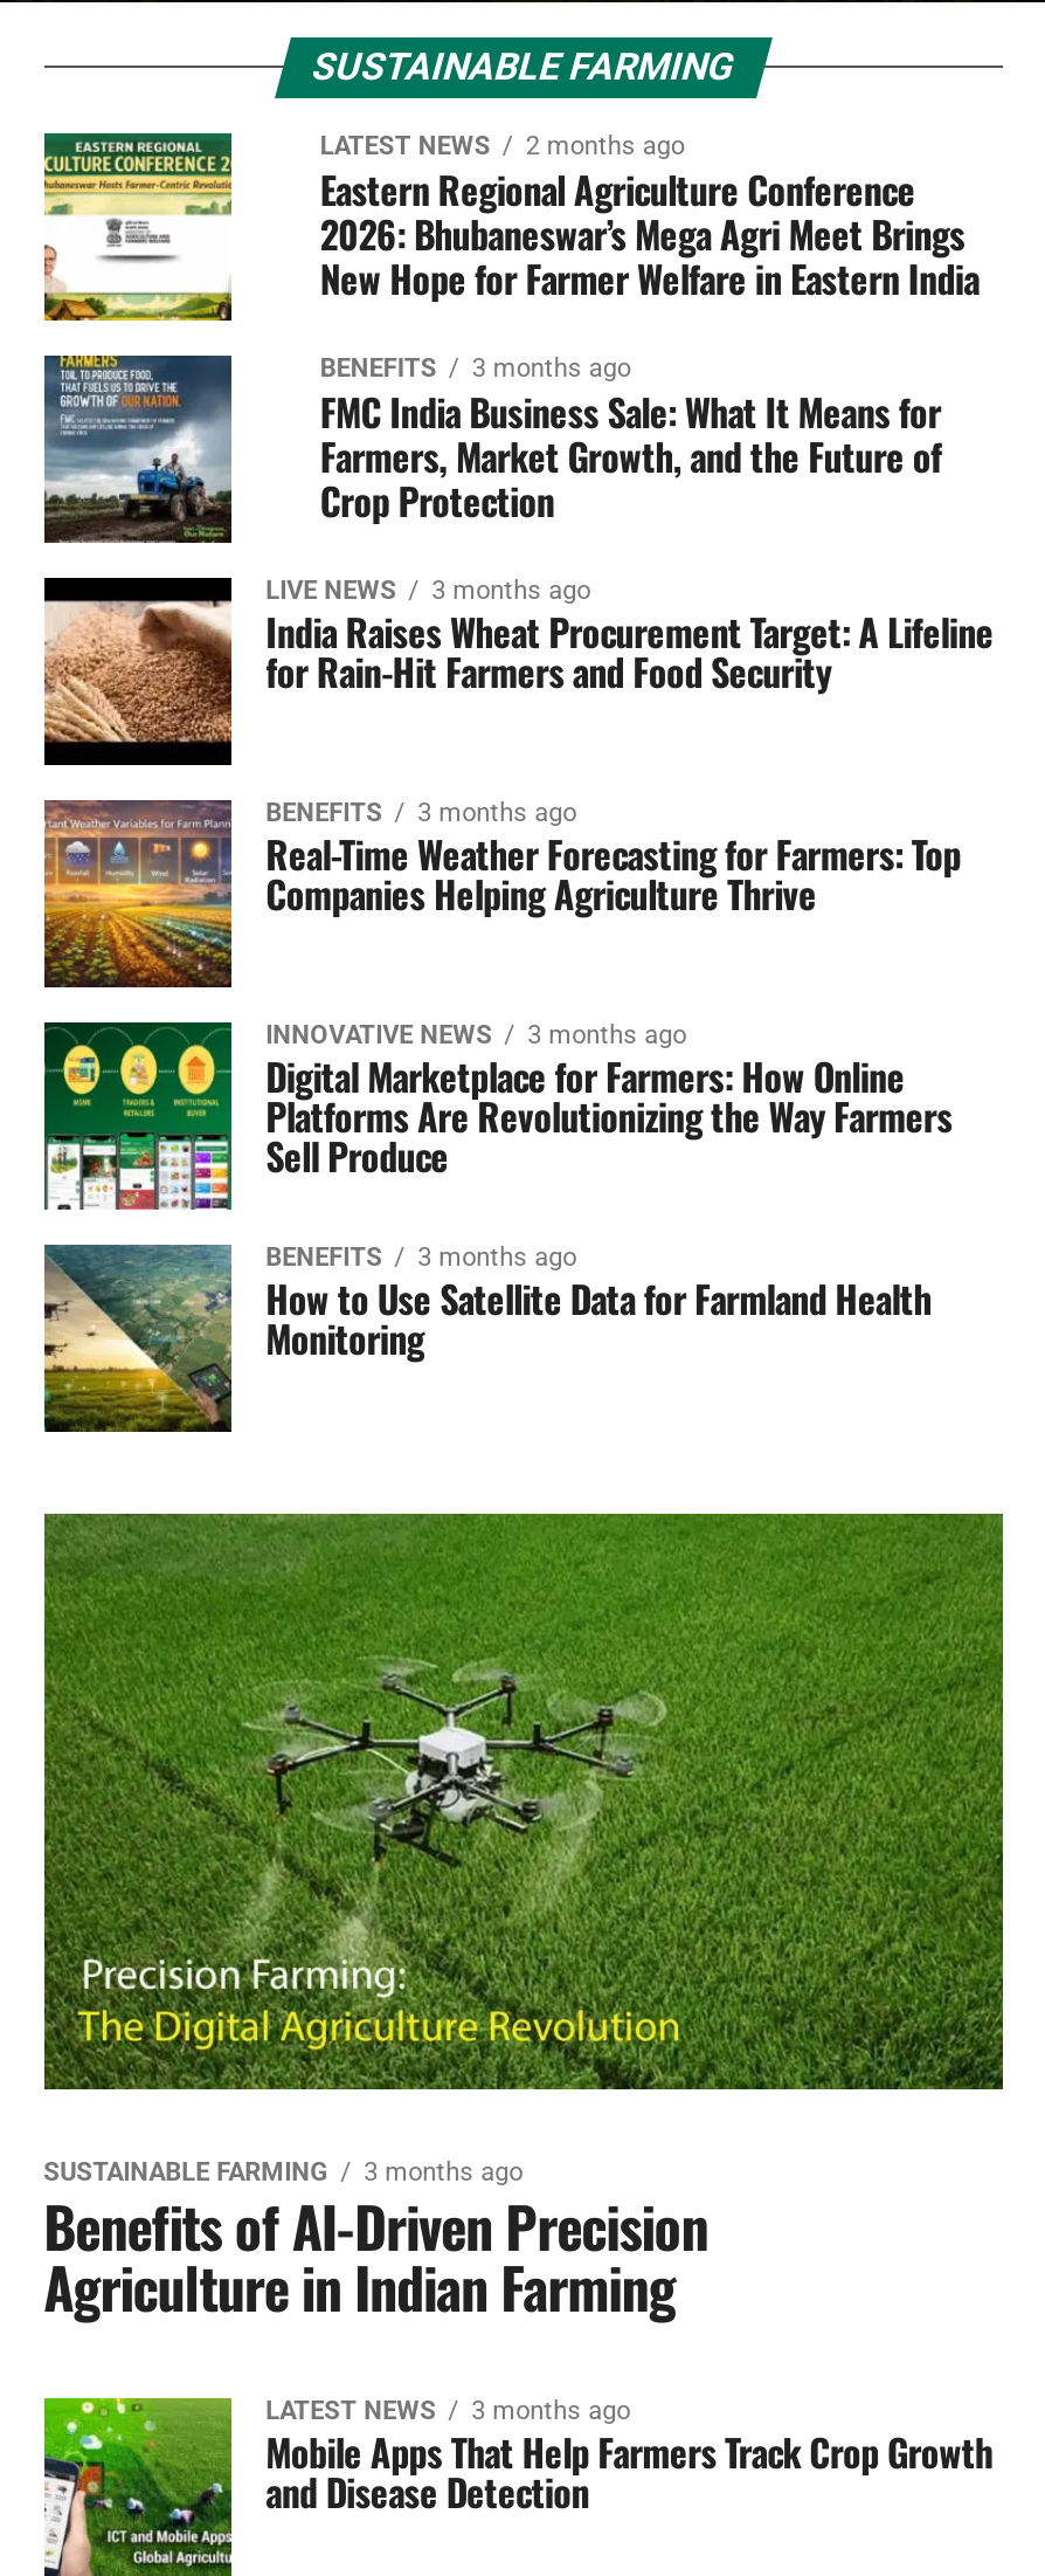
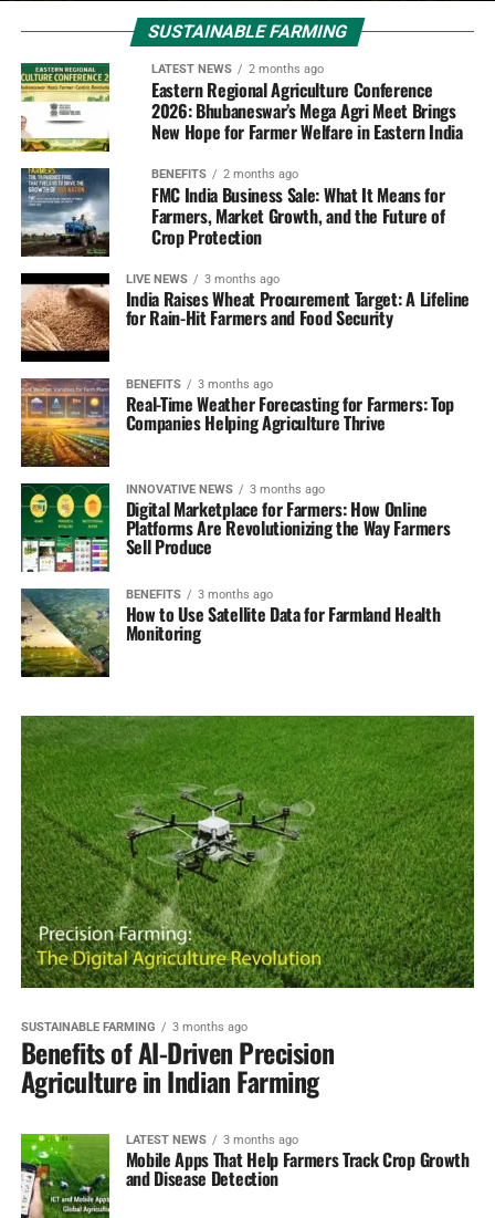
[320,353,631,383] BENEFITS 3 months ago -> [151,167,298,181] BENEFITS 2 months ago

